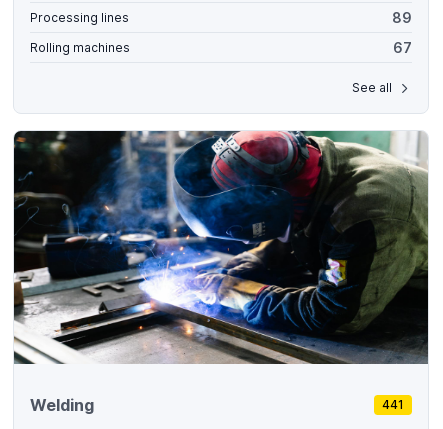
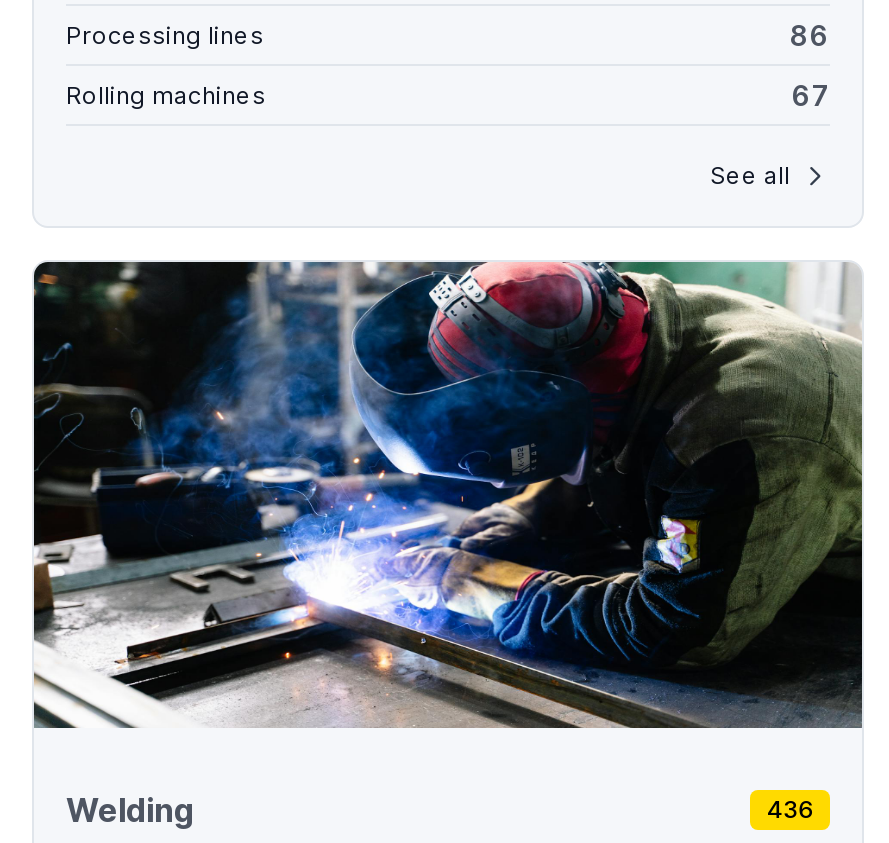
[392,9,412,26] 89 -> [790,18,830,52] 86
[382,397,404,412] 441 -> [766,794,814,824] 436

